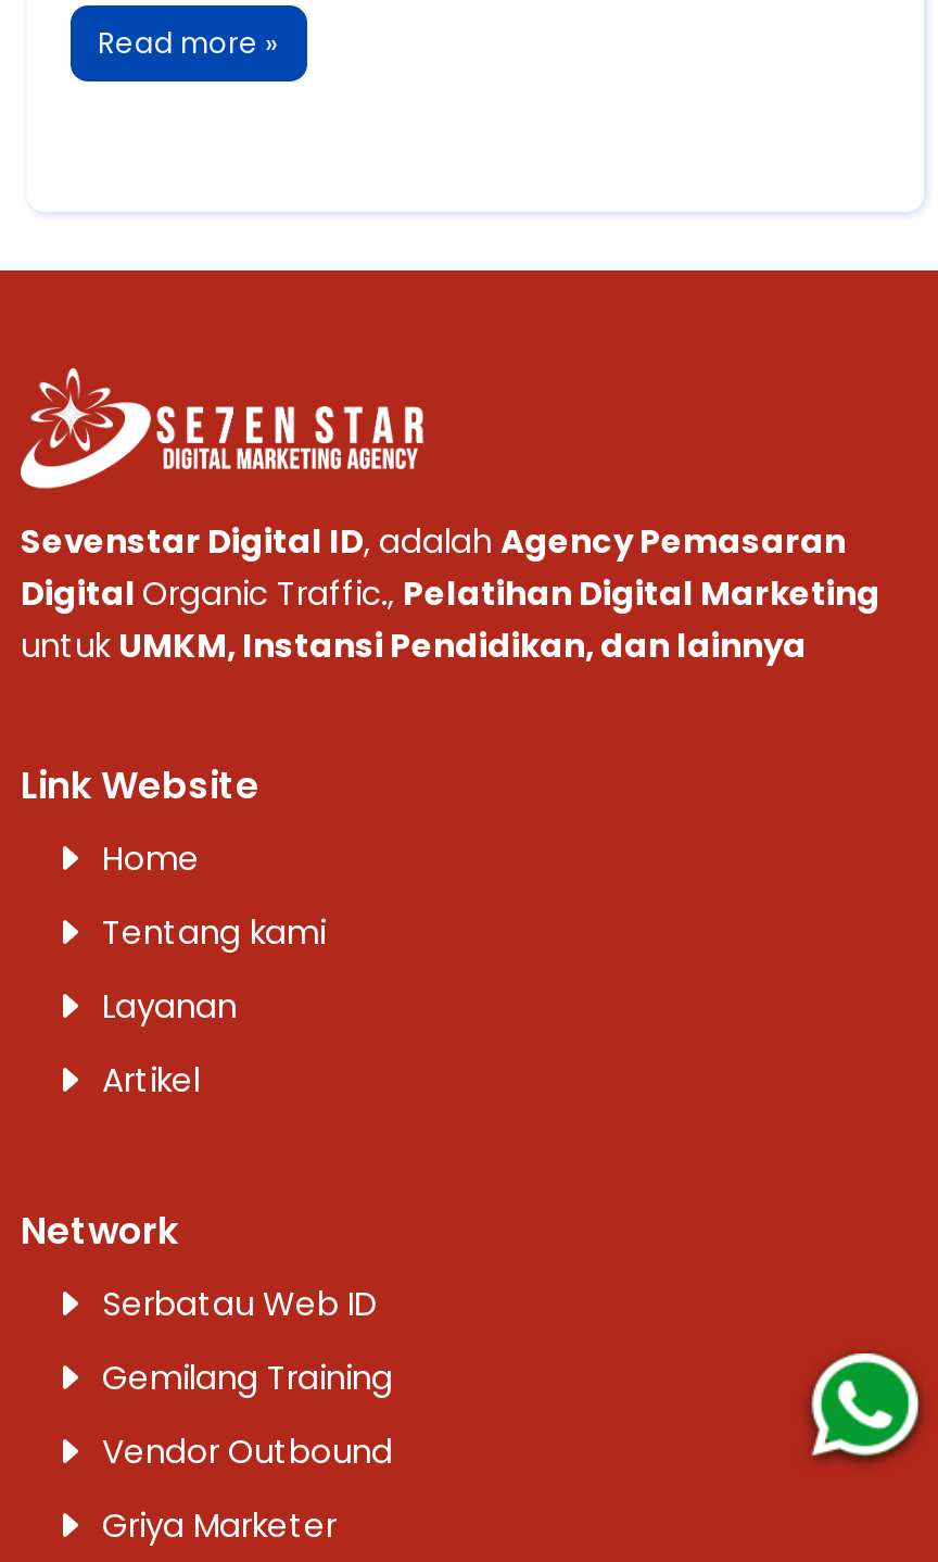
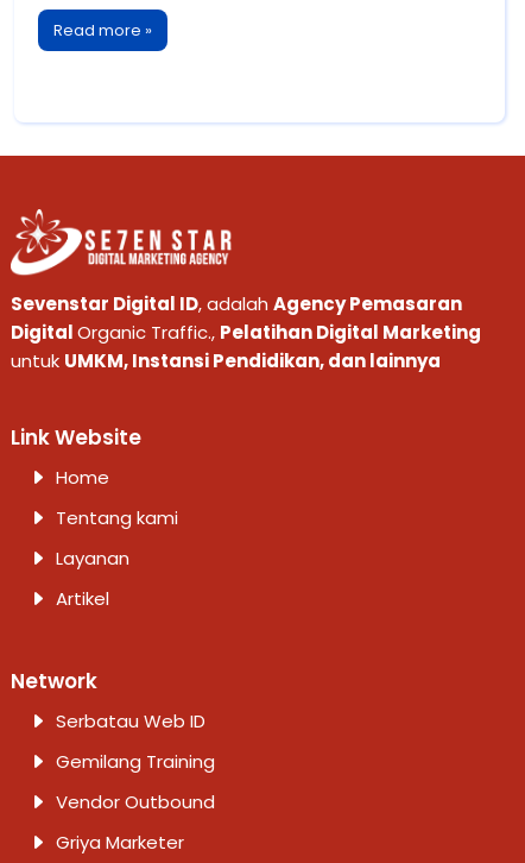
[807,1351,924,1464] [image] -> none

